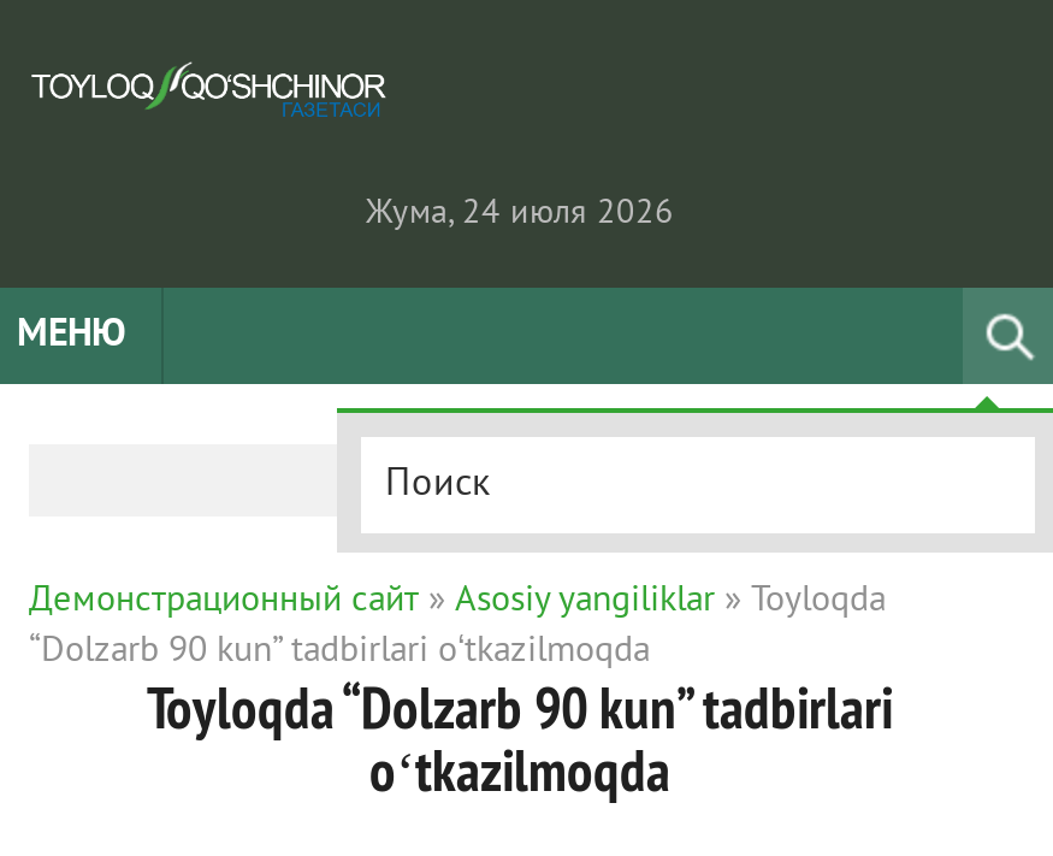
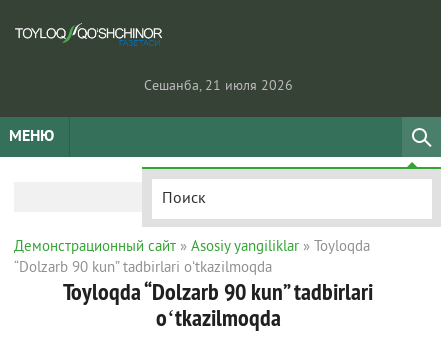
[366,195,674,236] Жума, 24 июля 2026 -> [143,78,292,95] Сешанба, 21 июля 2026

